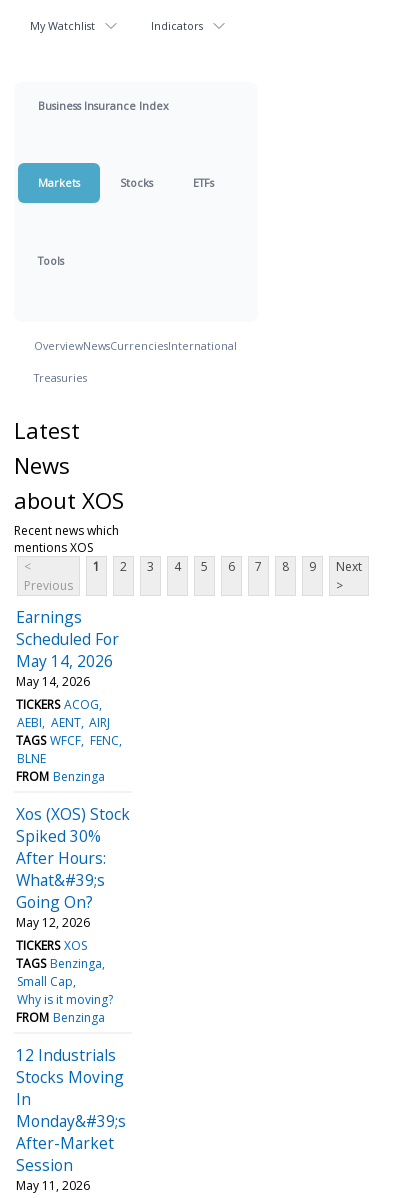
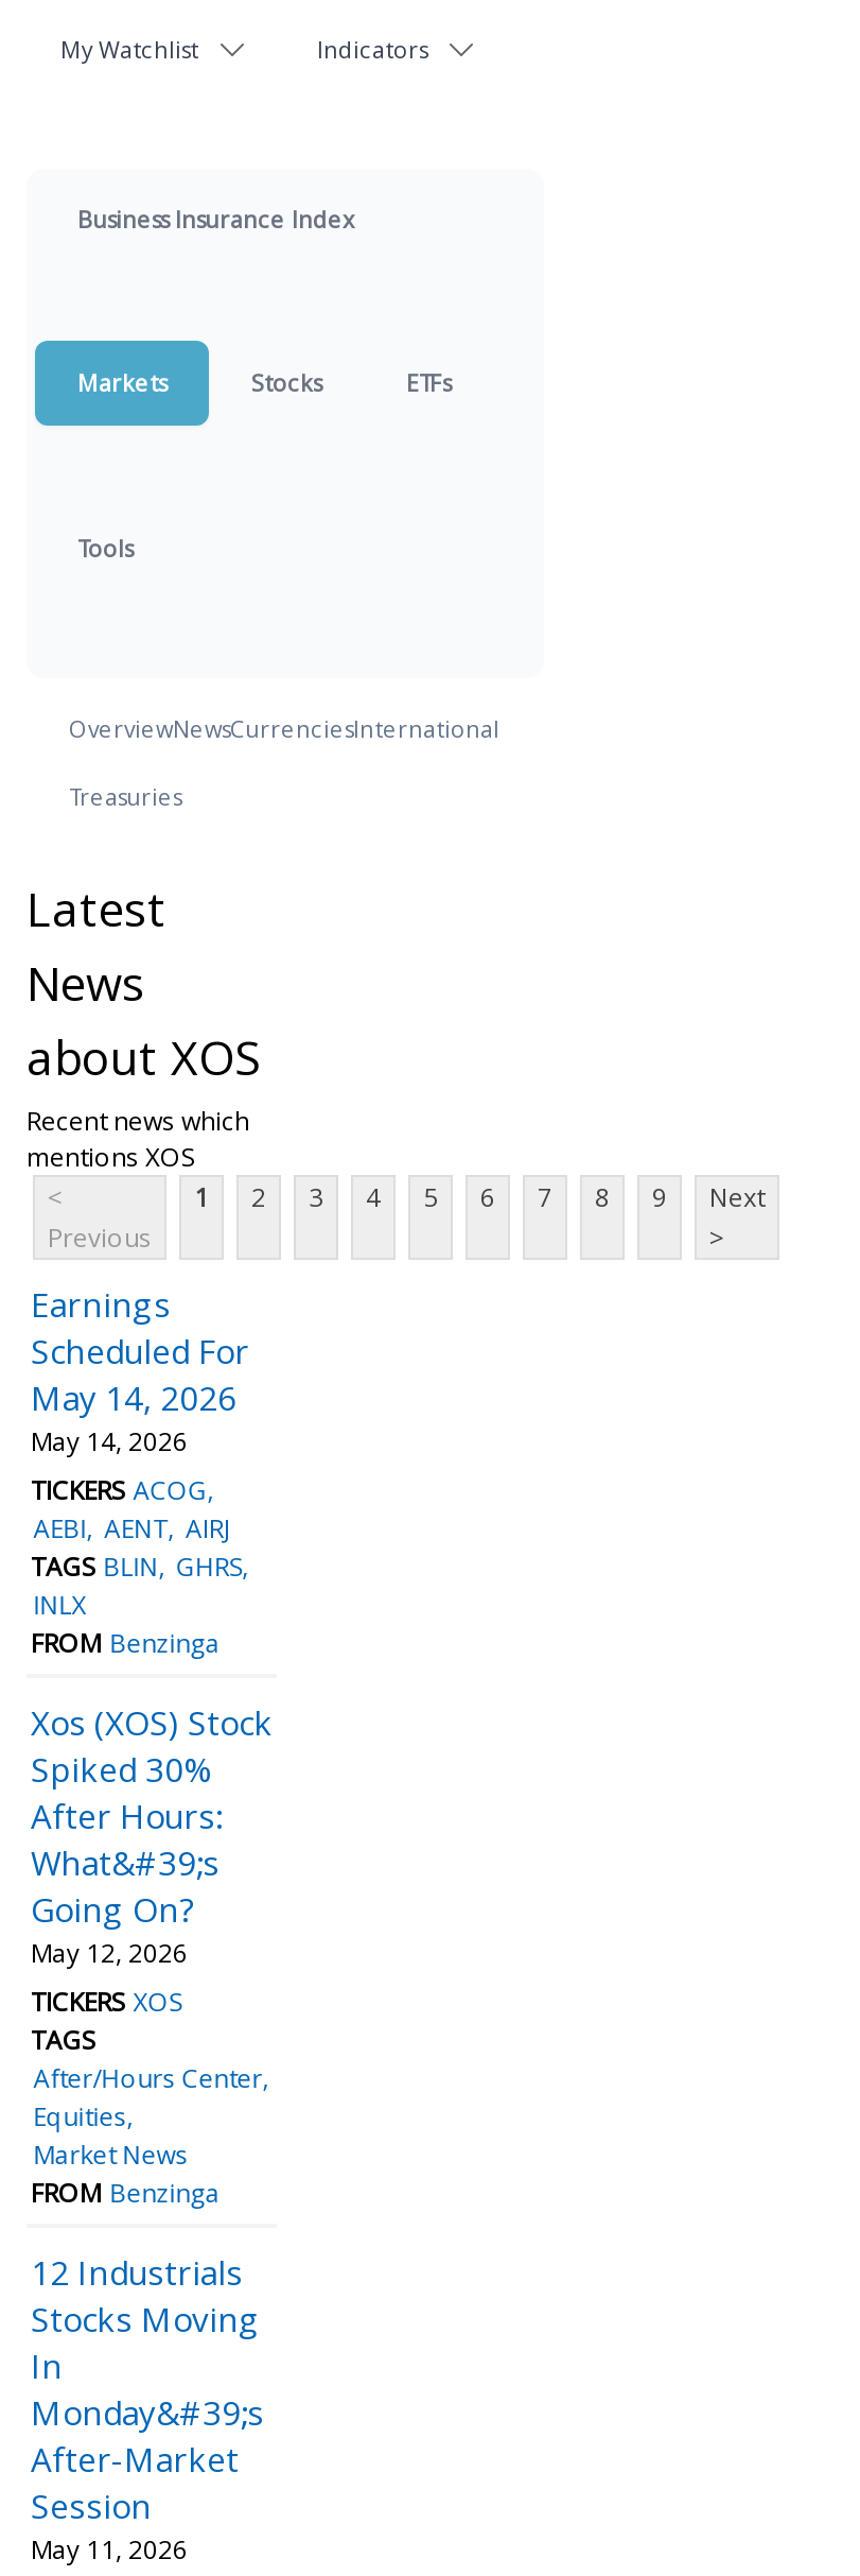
[16,732,119,767] TAGS WFCF FENC | BLNE -> [31,1548,242,1622] TAGS BLIN GHRS | INLX
[16,955,113,1008] TAGS Benzinga | Small Cap | Why is it moving? -> [31,2022,262,2172] TAGS | After/Hours Center | Equities | Market News

